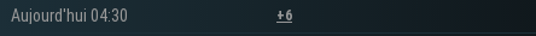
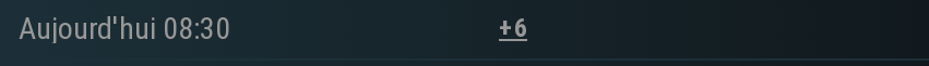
[11,6,128,25] Aujourd'hui 04:30 -> [19,11,230,46] Aujourd'hui 08:30

